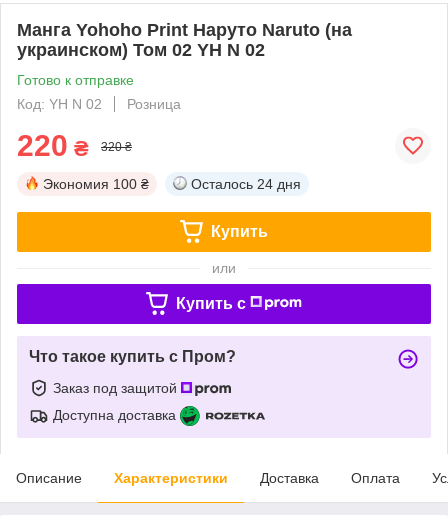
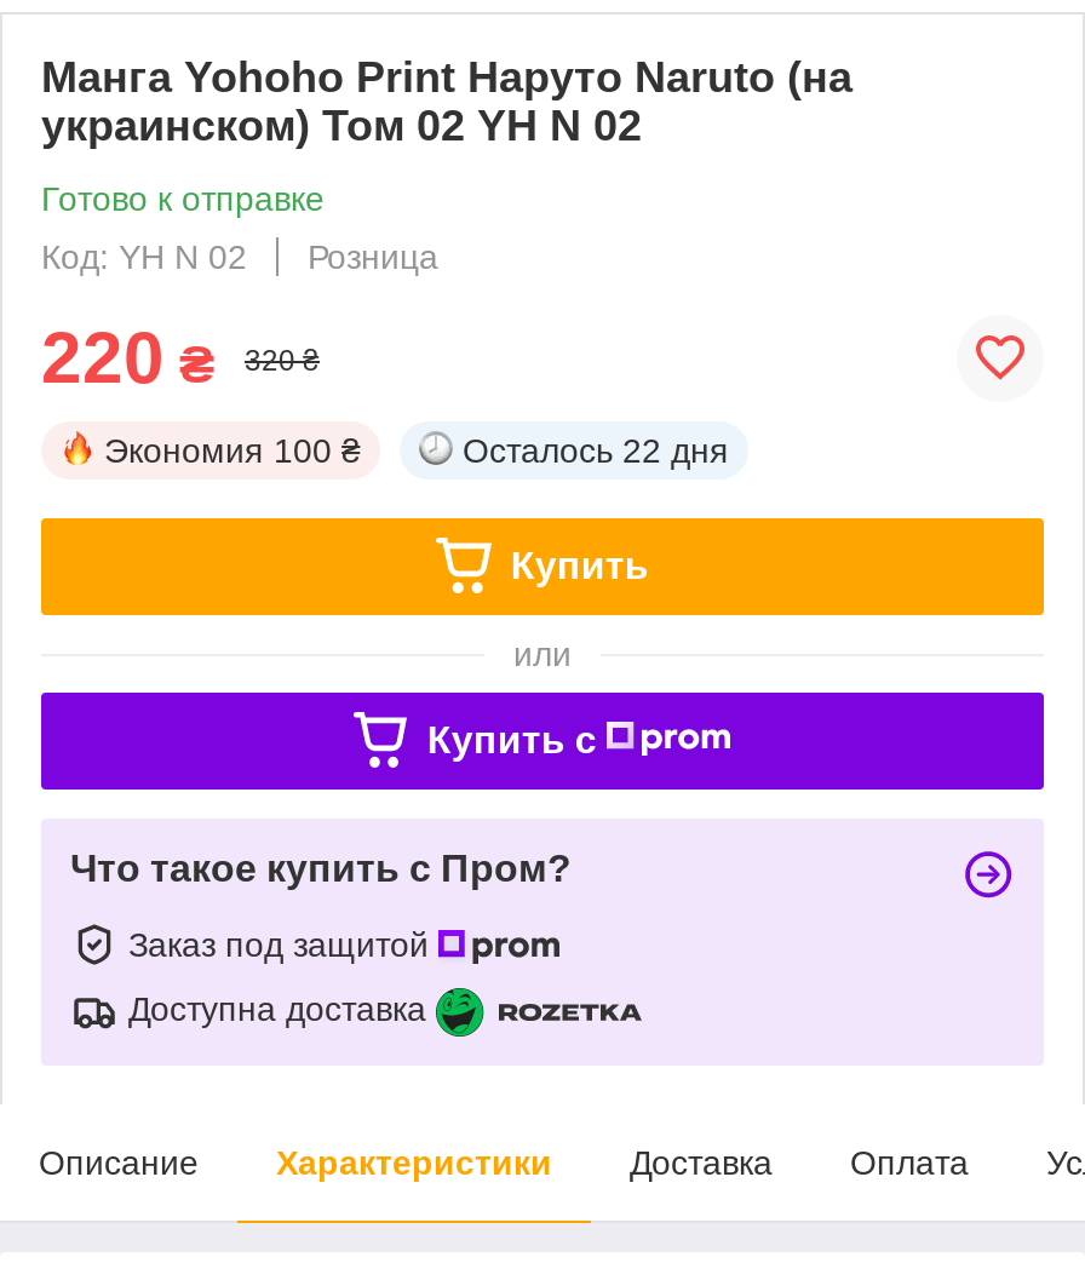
[191,176,301,192] Осталось 24 дня -> [463,431,729,469] Осталось 22 дня

